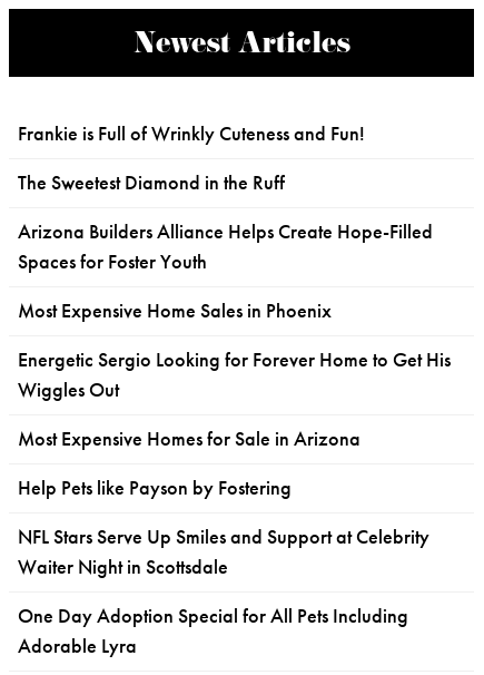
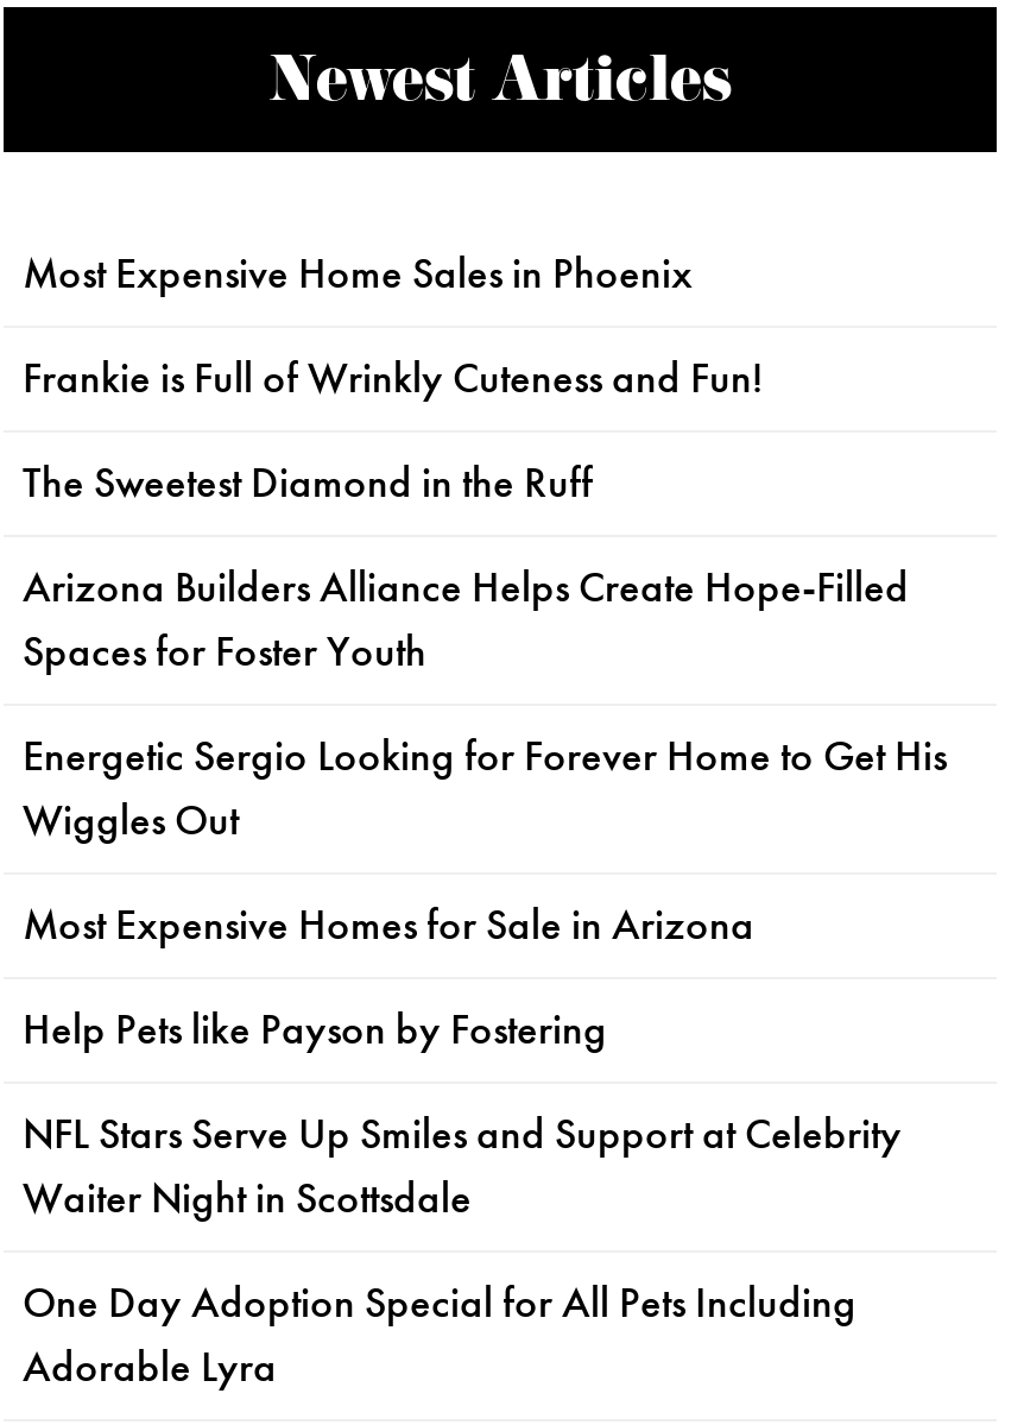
moved [18,121,433,274] -> [23,352,909,677]: Frankie is Full of Wrinkly Cuteness and Fun! | The Sweetest Diamond in the Ruff | Arizona Builders Alliance Helps Create Hope-Filled | Spaces for Foster Youth
moved [18,299,332,323] -> [23,247,693,299]: Most Expensive Home Sales in Phoenix

